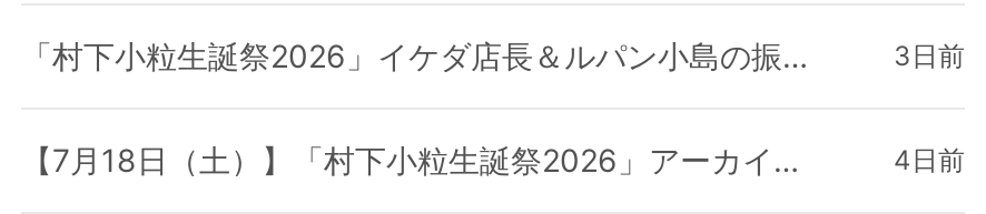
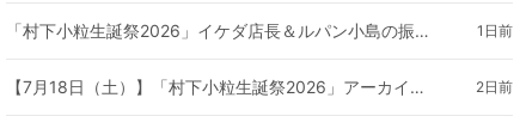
[894,40,965,73] 3日前 -> [477,22,513,40] 1日前
[894,144,965,177] 4日前 -> [476,78,513,96] 2日前

